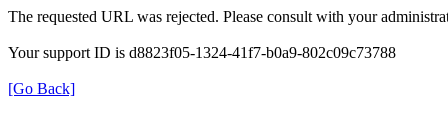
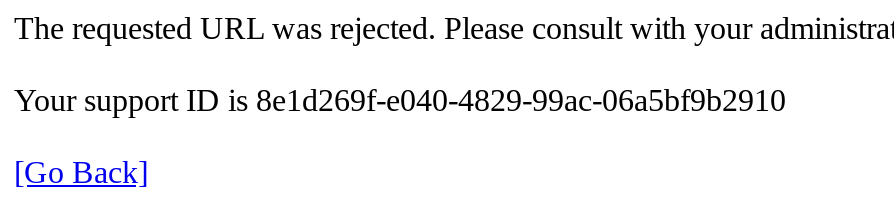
[8,44,396,61] Your support ID is d8823f05-1324-41f7-b0a9-802c09c73788 -> [14,83,786,117] Your support ID is 8e1d269f-e040-4829-99ac-06a5bf9b2910

